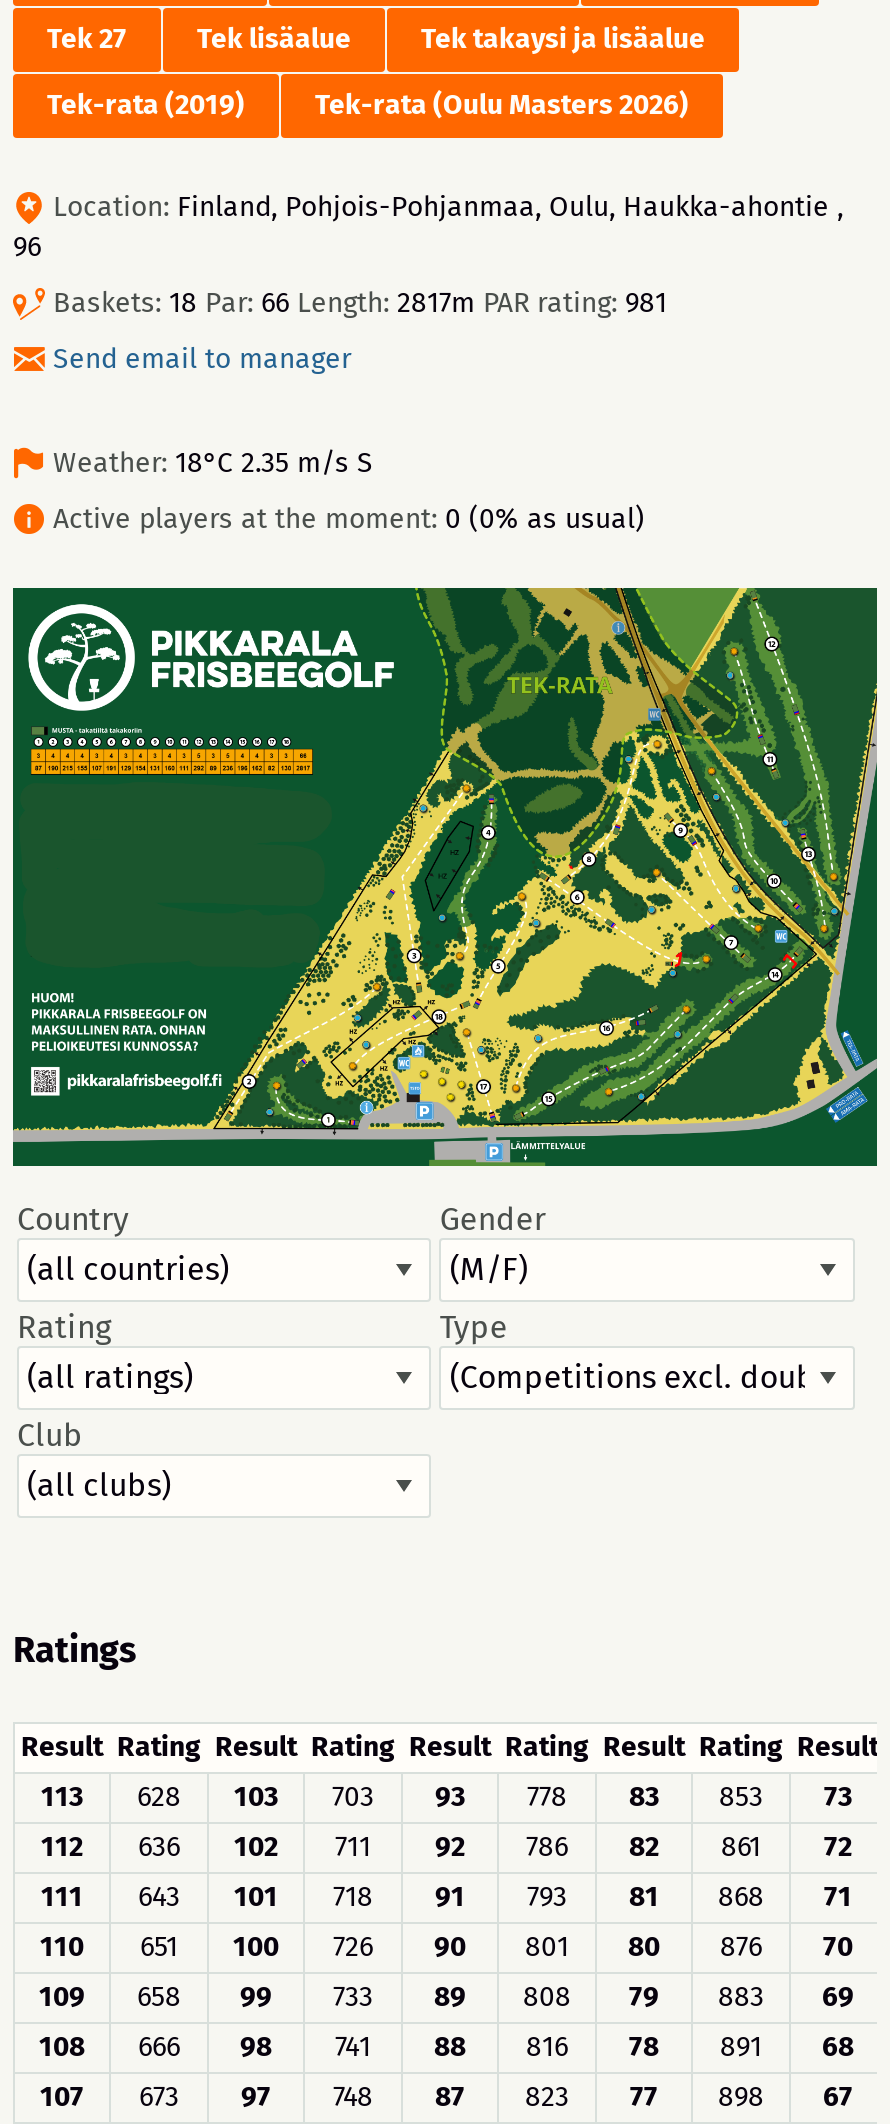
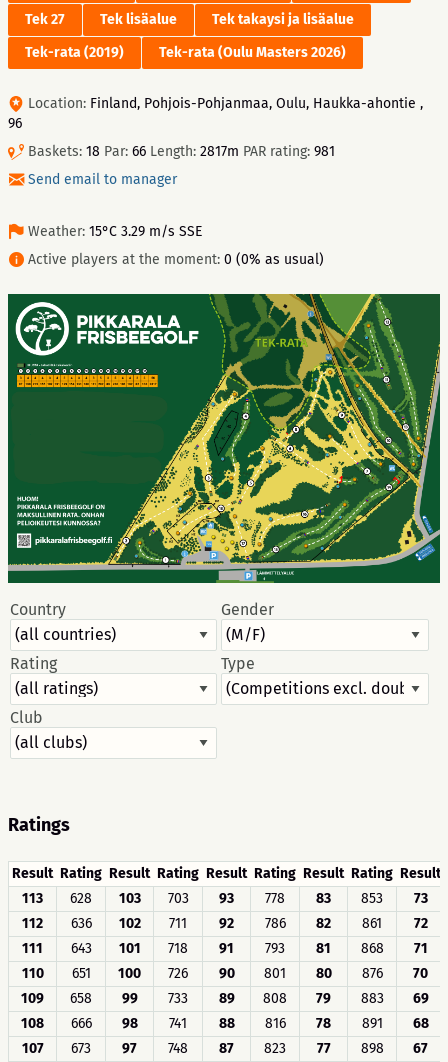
[45,446,373,480] Weather: 18°C 2.35 m/s S -> [24,223,202,240] Weather: 15°C 3.29 m/s SSE

